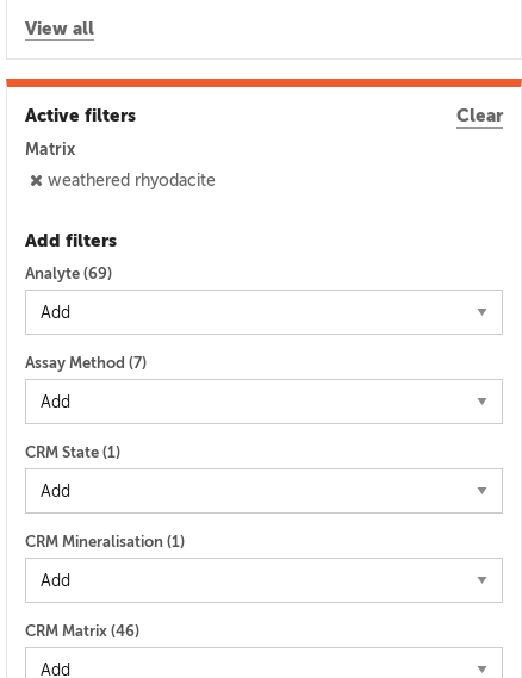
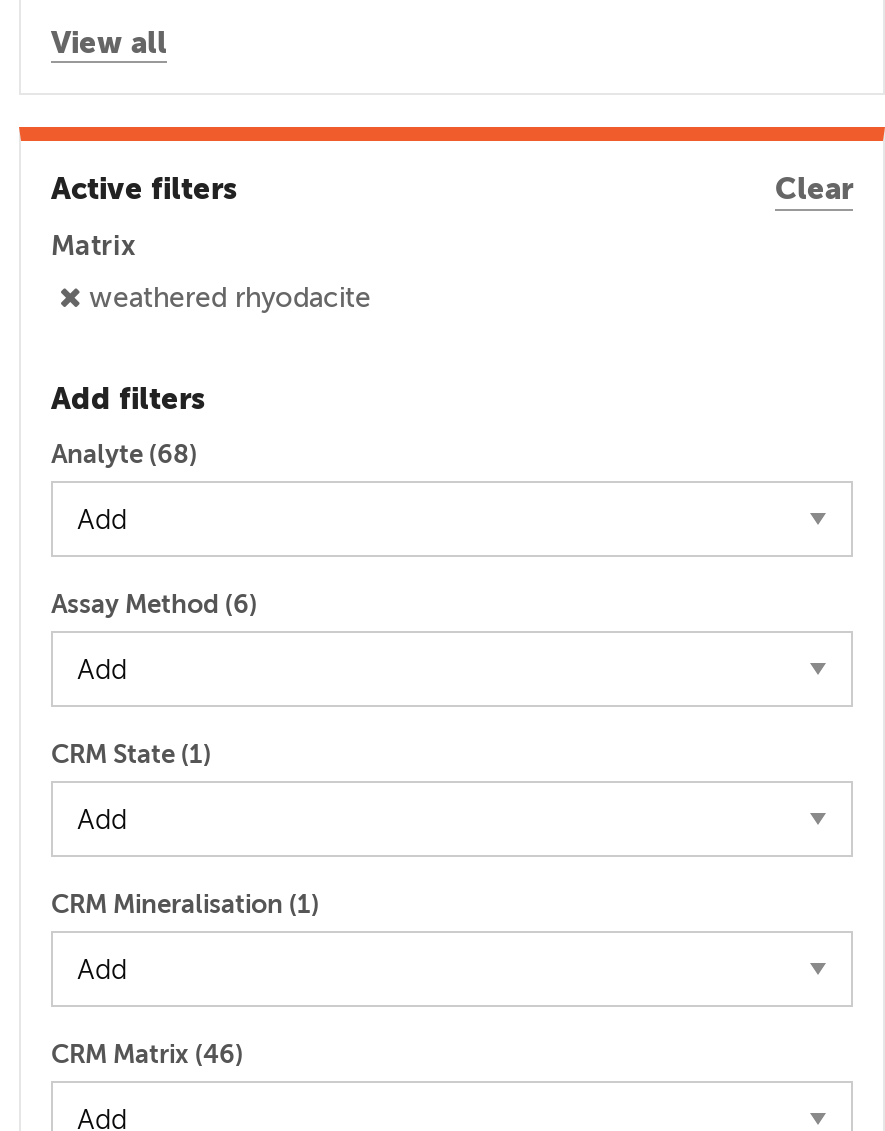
[25,265,112,282] Analyte (69) -> [51,439,197,469] Analyte (68)
[25,354,147,372] Assay Method (7) -> [51,589,257,619] Assay Method (6)

